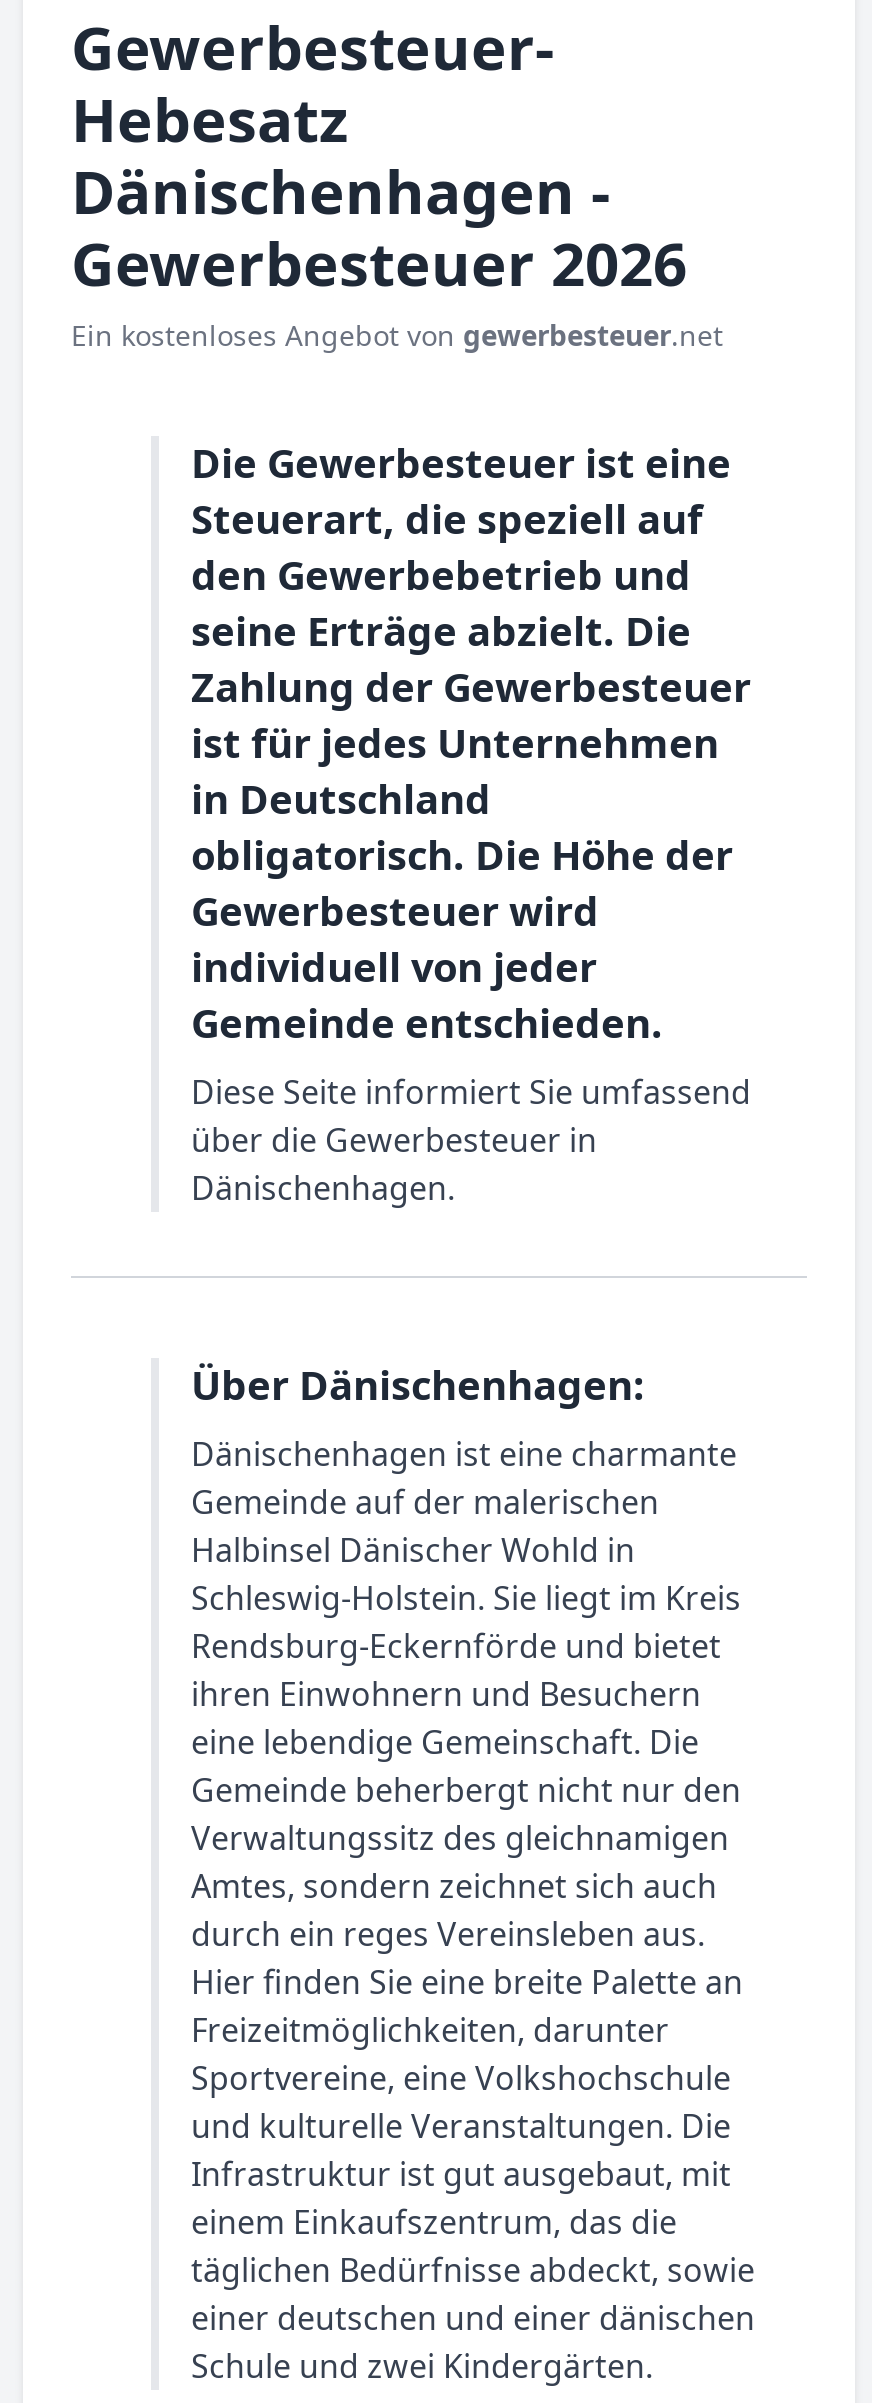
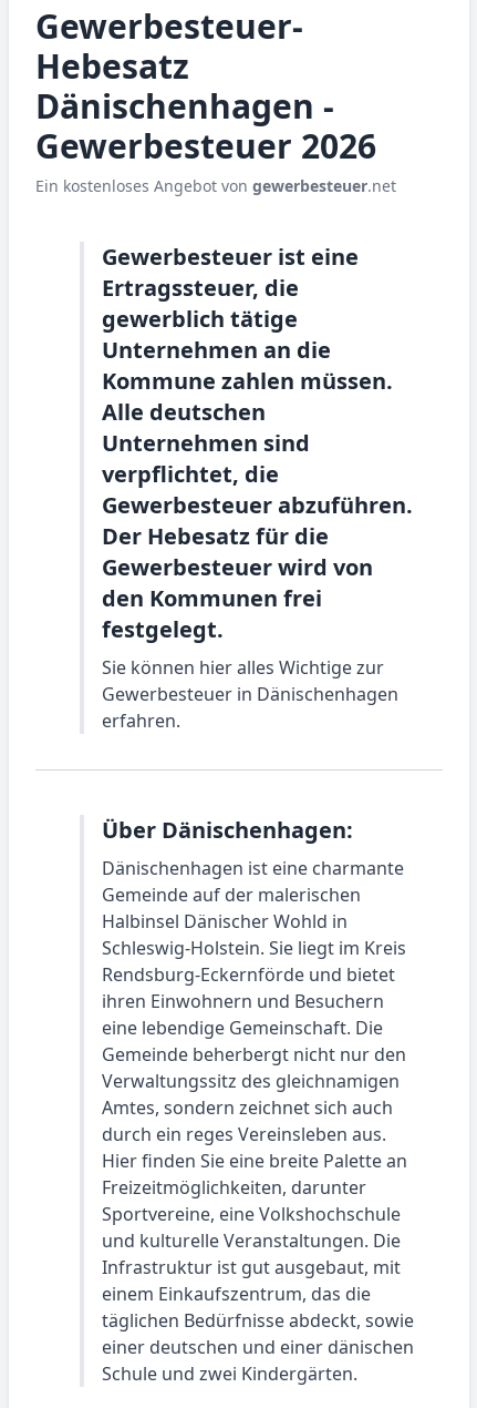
[191,436,751,1210] Die Gewerbesteuer ist eine | Steuerart, die speziell auf | den Gewerbebetrieb und | seine Erträge abzielt. Die | Zahlung der Gewerbesteuer | ist für jedes Unternehmen | in Deutschland | obligatorisch. Die Höhe der | Gewerbesteuer wird | individuell von jeder | Gemeinde entschieden. | Diese Seite informiert Sie umfassend | über die Gewerbesteuer in | Dänischenhagen. -> [102,242,413,733] Gewerbesteuer ist eine | Ertragssteuer, die | gewerblich tätige | Unternehmen an die | Kommune zahlen müssen. | Alle deutschen | Unternehmen sind | verpflichtet, die | Gewerbesteuer abzuführen. | Der Hebesatz für die | Gewerbesteuer wird von | den Kommunen frei | festgelegt. | Sie können hier alles Wichtige zur | Gewerbesteuer in Dänischenhagen | erfahren.

